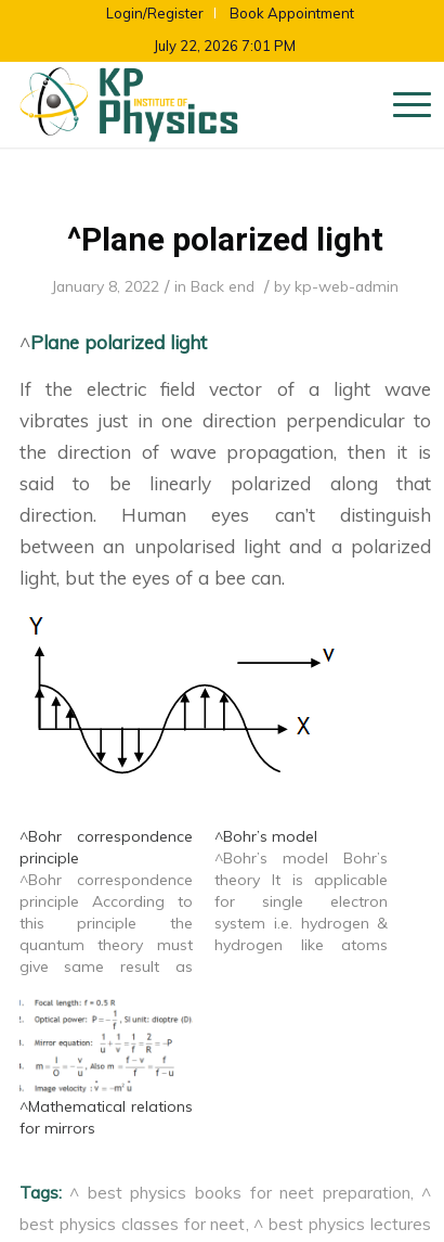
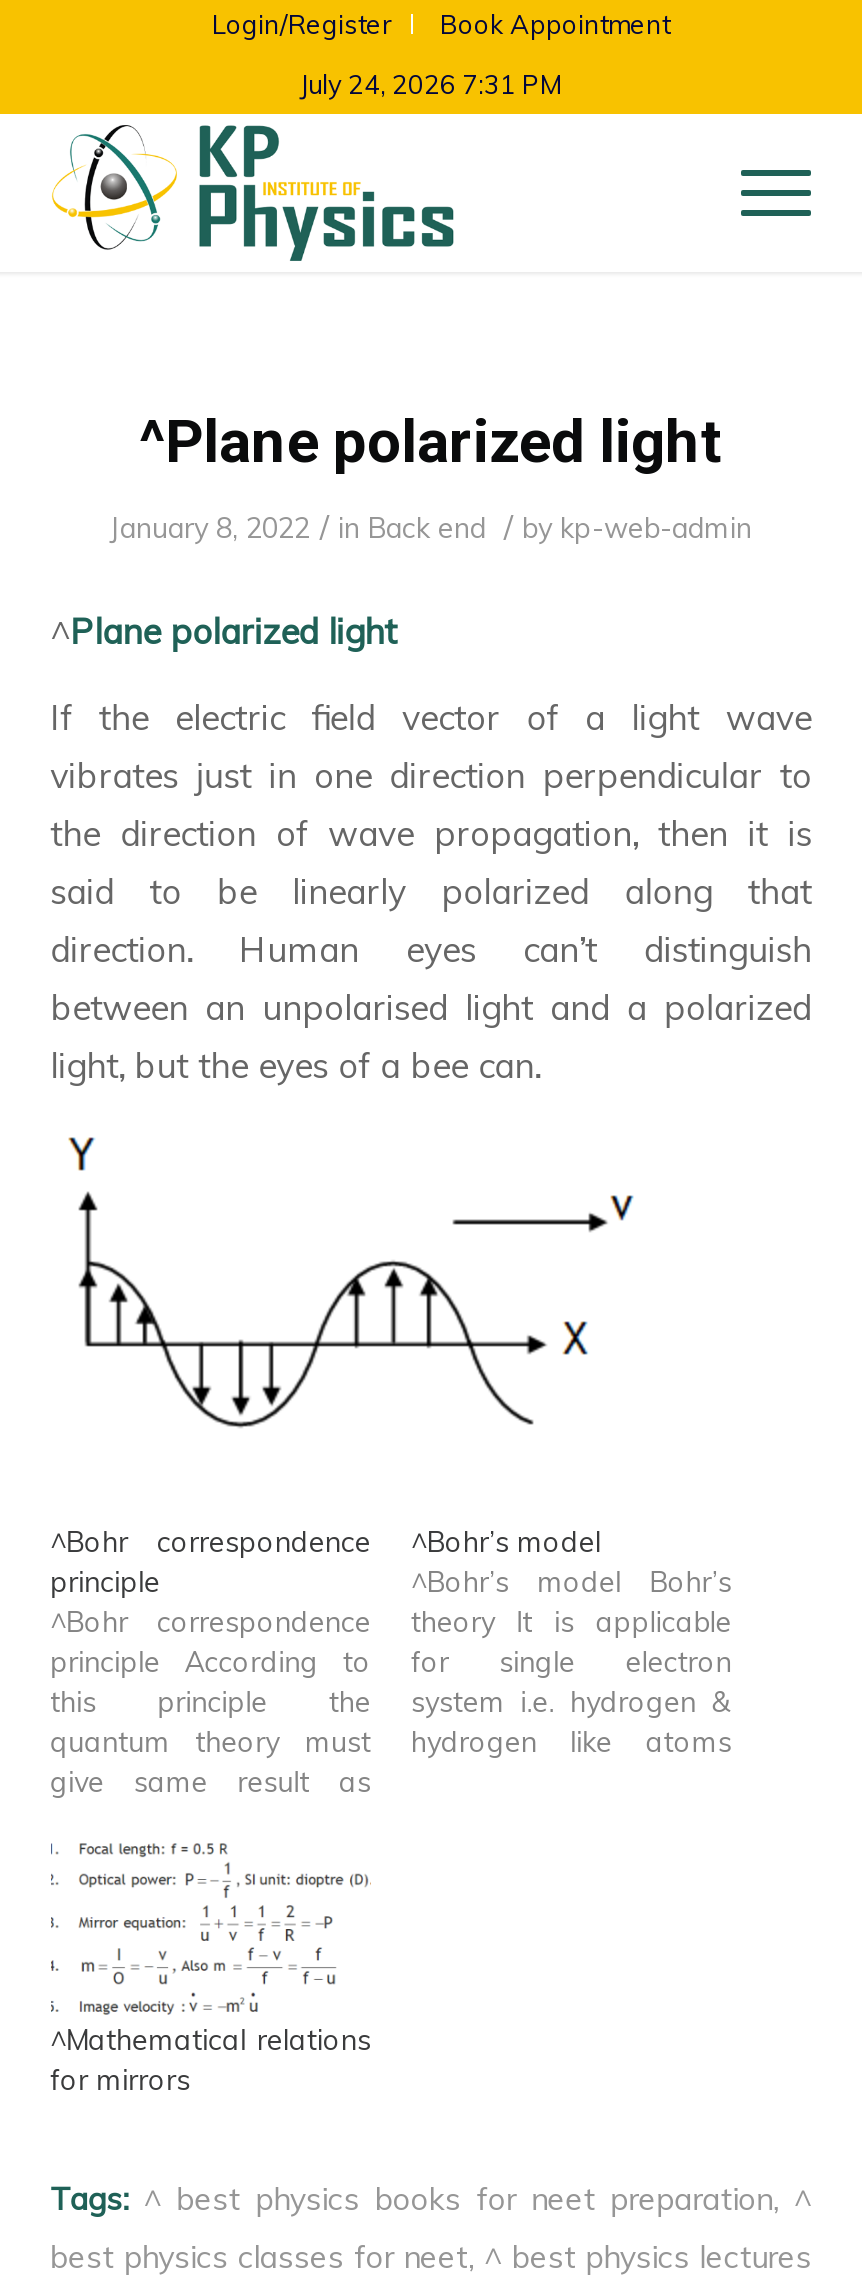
[154,37,296,54] July 22, 2026 7:01 PM -> [300,68,562,100] July 24, 2026 7:31 PM

